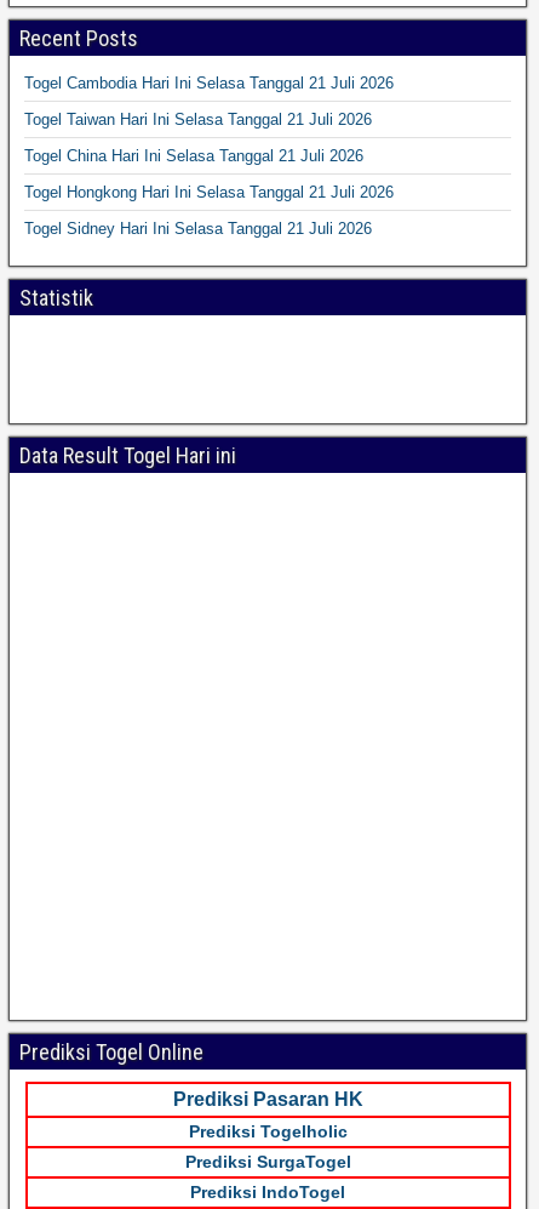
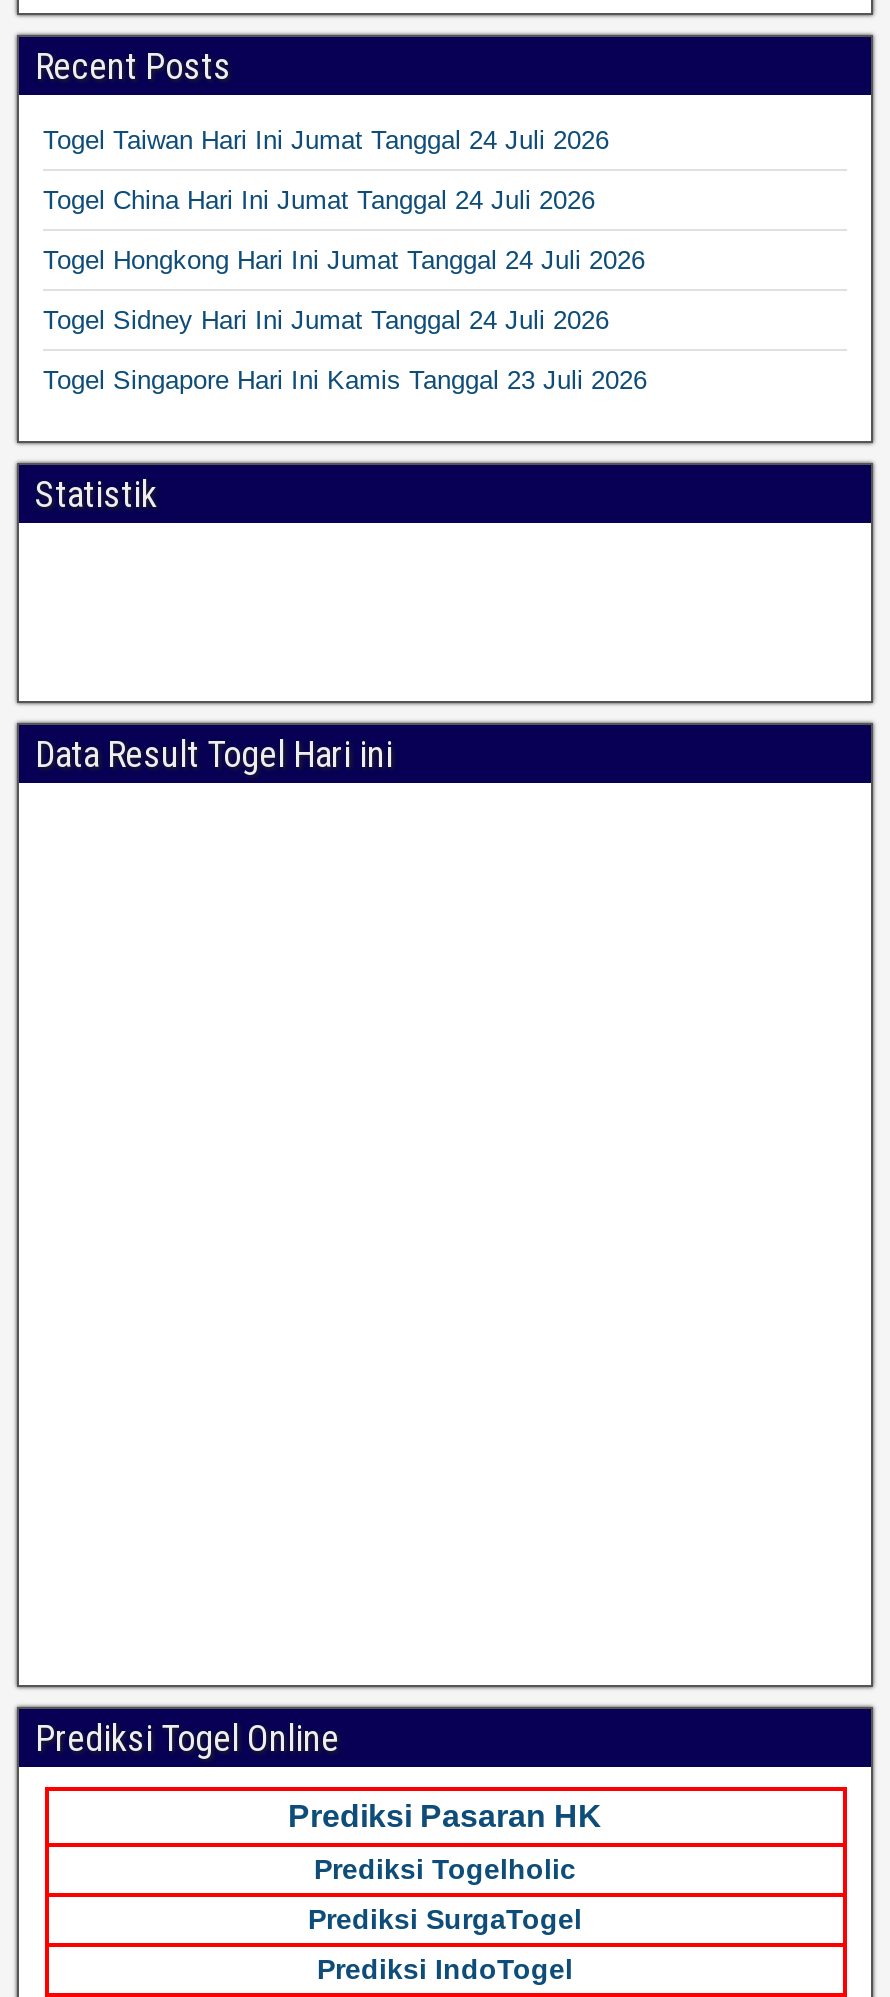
[24,73,394,92] Togel Cambodia Hari Ini Selasa Tanggal 21 Juli 2026 -> [43,124,609,154] Togel Taiwan Hari Ini Jumat Tanggal 24 Juli 2026
[24,110,372,128] Togel Taiwan Hari Ini Selasa Tanggal 21 Juli 2026 -> [43,184,595,214] Togel China Hari Ini Jumat Tanggal 24 Juli 2026
[24,146,363,164] Togel China Hari Ini Selasa Tanggal 21 Juli 2026 -> [43,244,645,274] Togel Hongkong Hari Ini Jumat Tanggal 24 Juli 2026
[24,183,394,201] Togel Hongkong Hari Ini Selasa Tanggal 21 Juli 2026 -> [43,304,609,334] Togel Sidney Hari Ini Jumat Tanggal 24 Juli 2026
[24,219,372,237] Togel Sidney Hari Ini Selasa Tanggal 21 Juli 2026 -> [43,364,647,394] Togel Singapore Hari Ini Kamis Tanggal 23 Juli 2026

